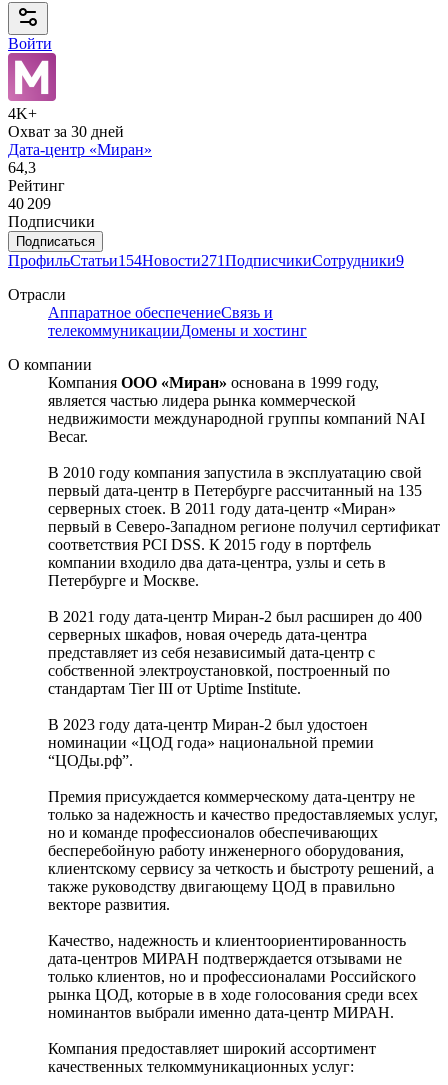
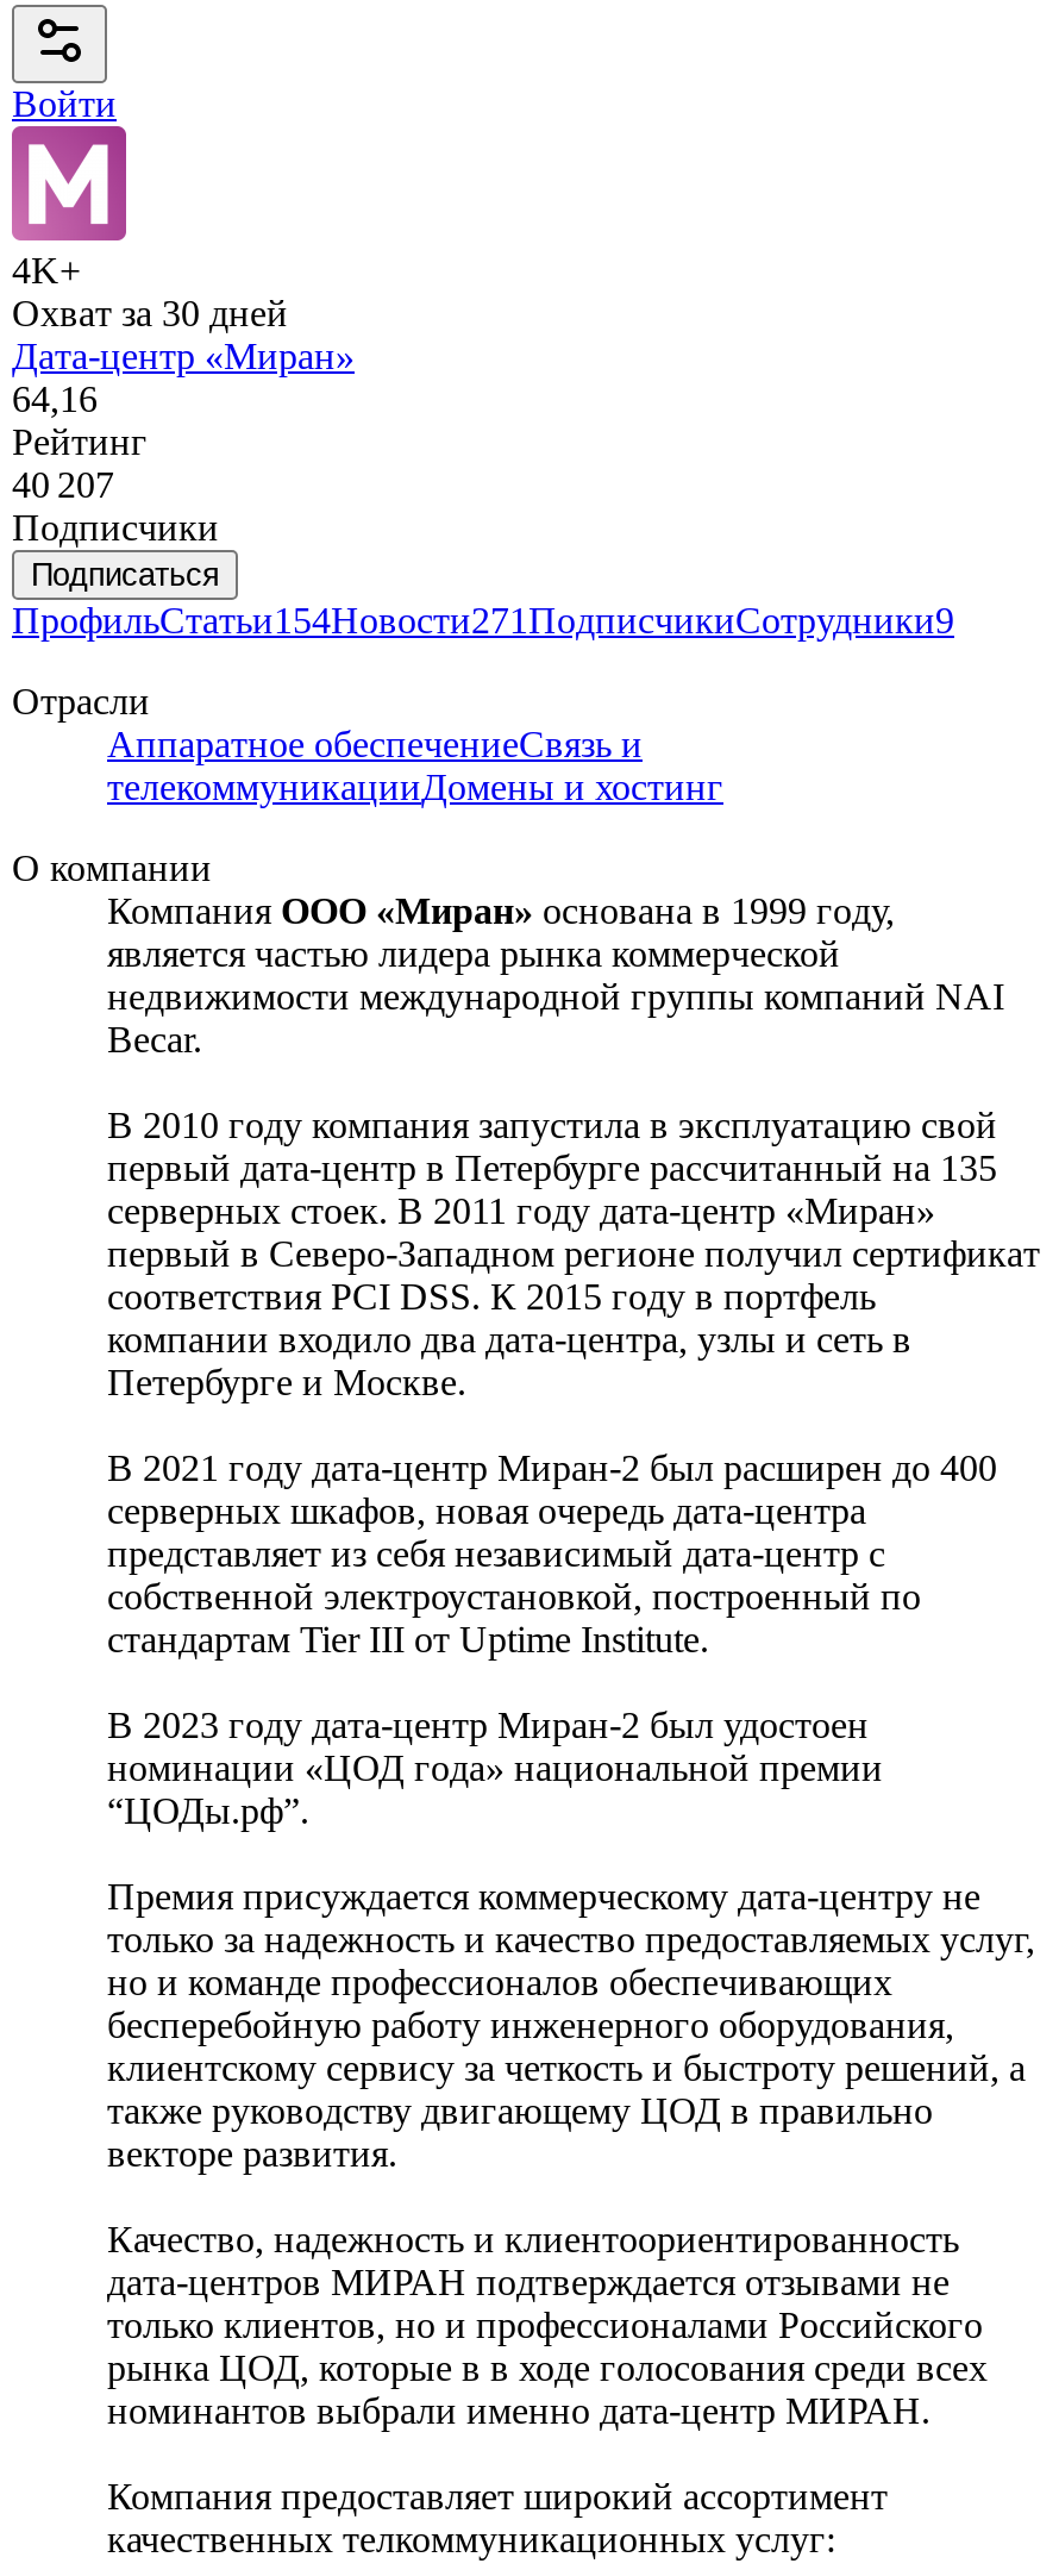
[8,159,36,176] 64,3 -> [12,379,98,419] 64,16
[8,195,51,212] 40 209 -> [12,464,114,505] 40 207

